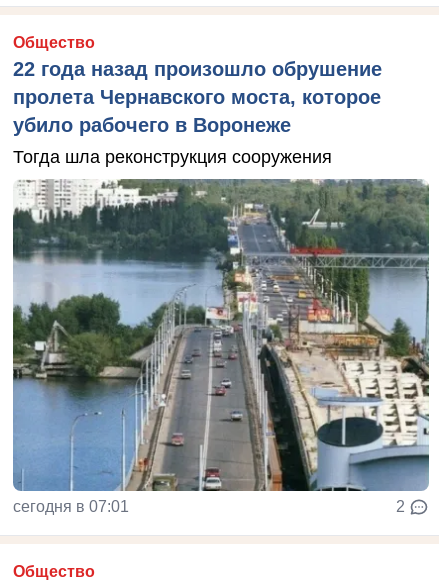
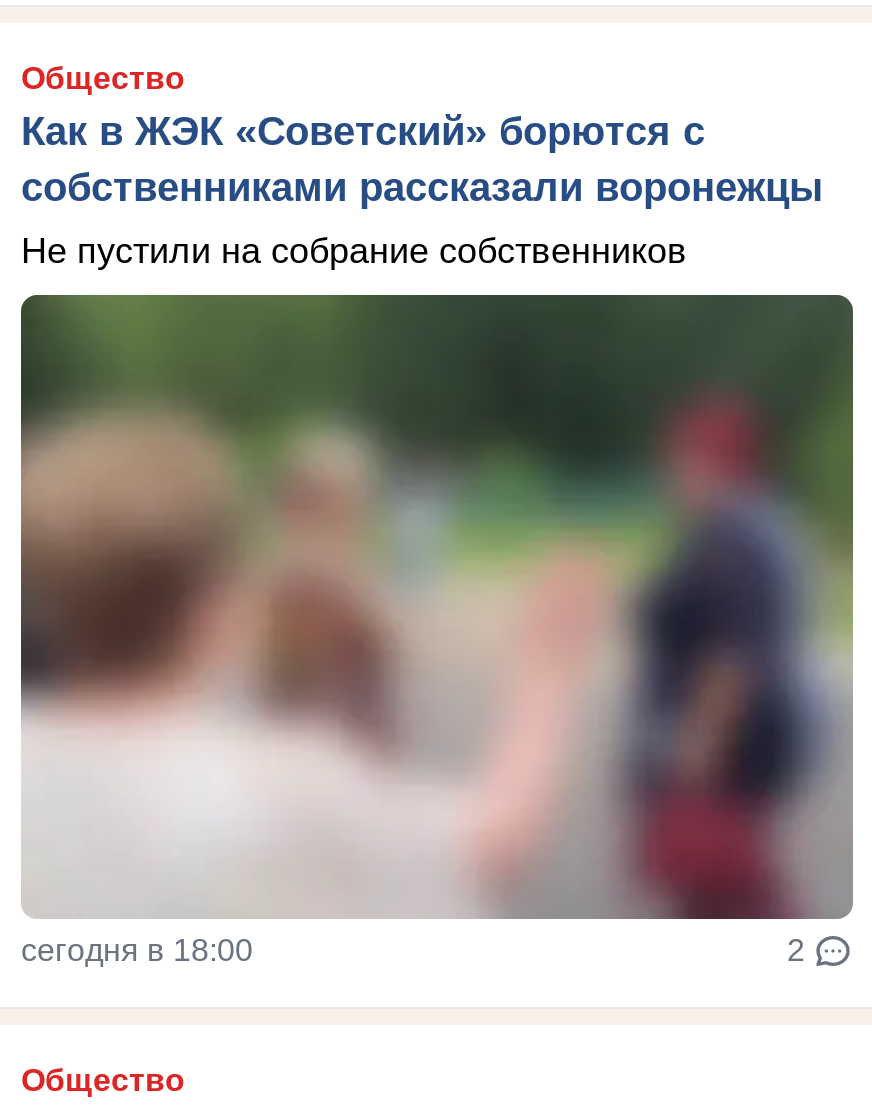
[13,58,382,136] 22 года назад произошло обрушение | пролета Чернавского моста, которое | убило рабочего в Воронеже -> [21,109,823,209] Как в ЖЭК «Советский» борются с | собственниками рассказали воронежцы
[13,147,332,167] Тогда шла реконструкция сооружения -> [21,231,687,271] Не пустили на собрание собственников
[13,178,429,515] [image] | сегодня в 07:01 -> [19,293,853,967] [image] | сегодня в 18:00

